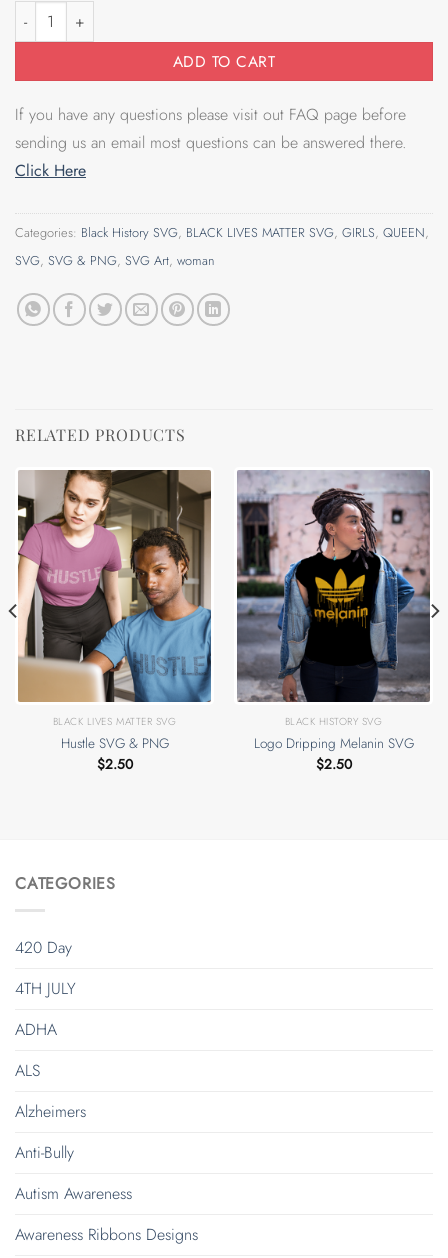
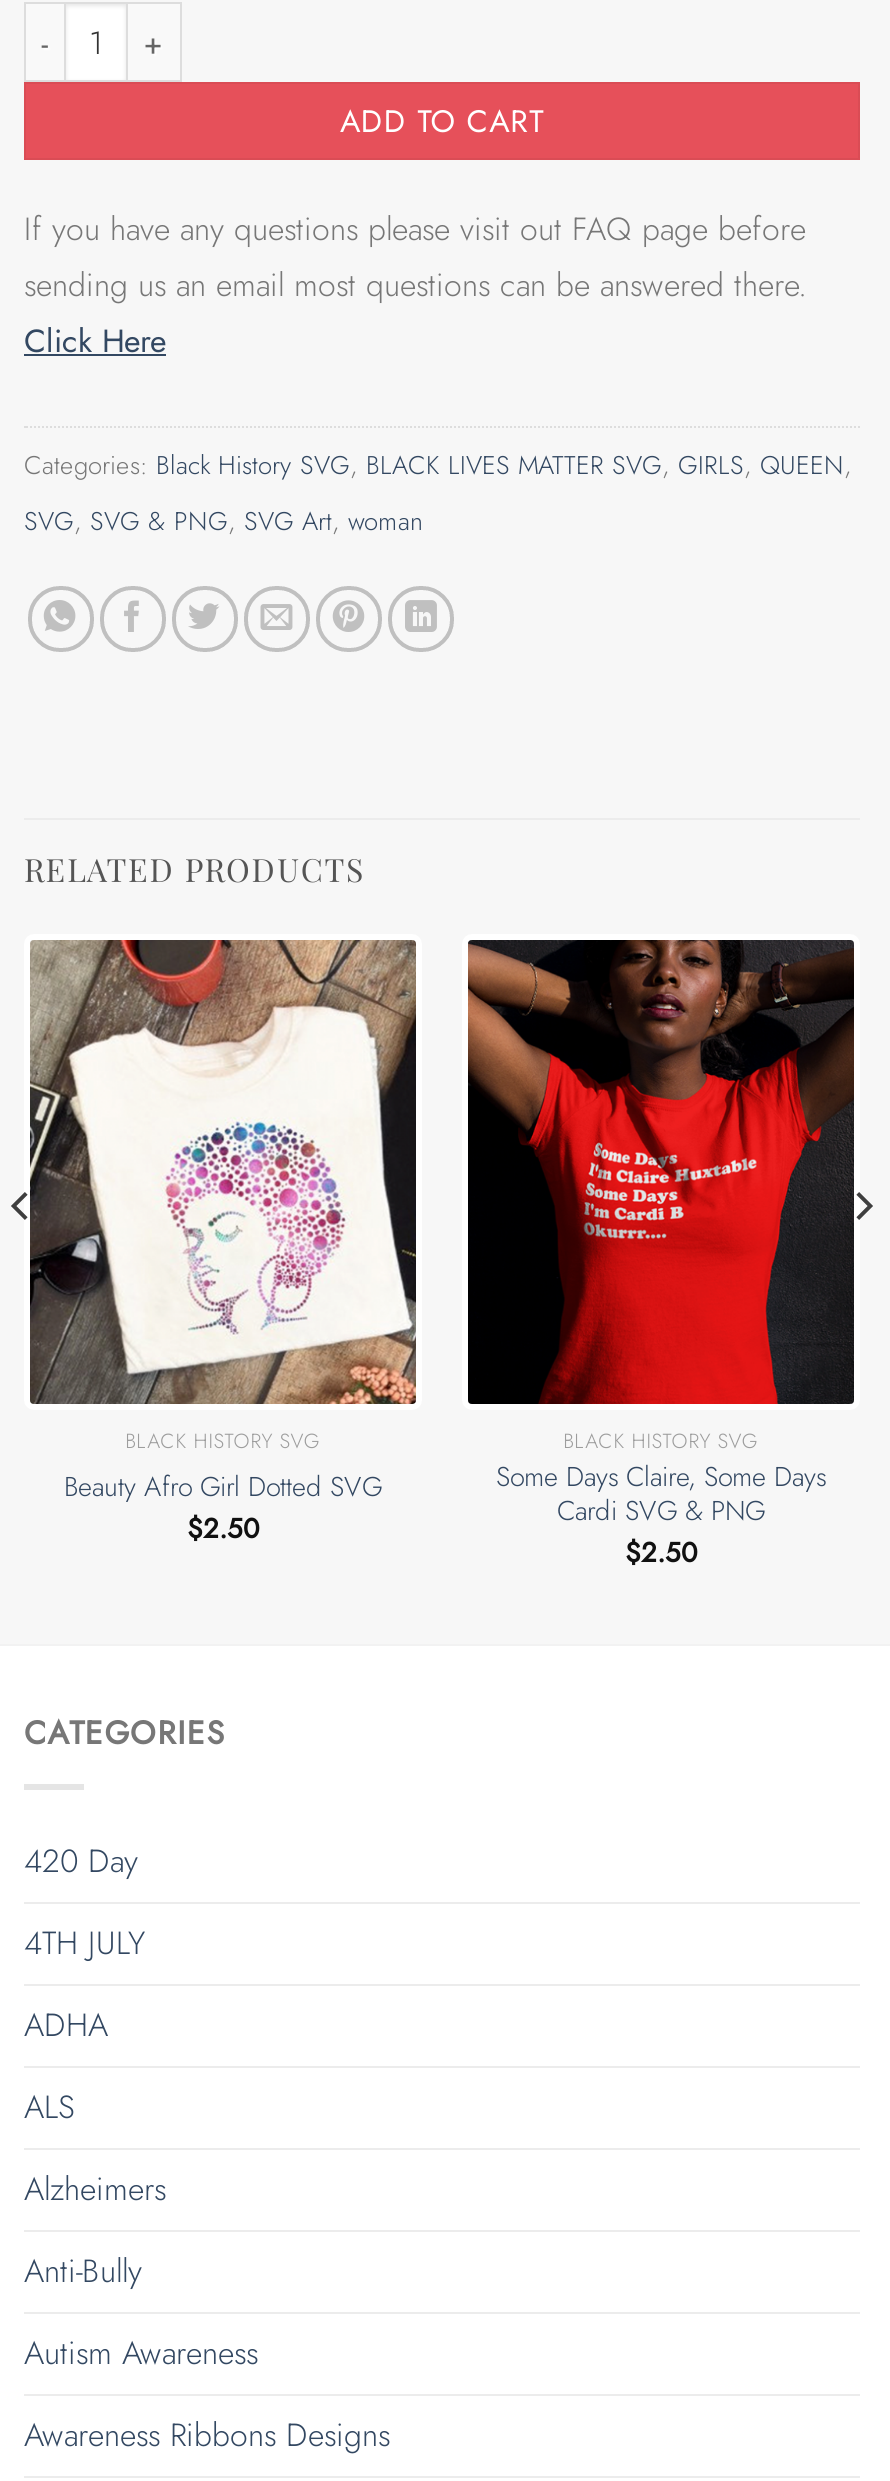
[8,469,212,753] [image] | BLACK LIVES MATTER SVG | Hustle SVG & PNG -> [10,938,418,1506] [image] | BLACK HISTORY SVG | Beauty Afro Girl Dotted SVG
[236,470,440,753] [image] | Logo Dripping Melanin SVG -> [466,938,874,1531] [image] | Some Days Claire, Some Days | Cardi SVG & PNG

